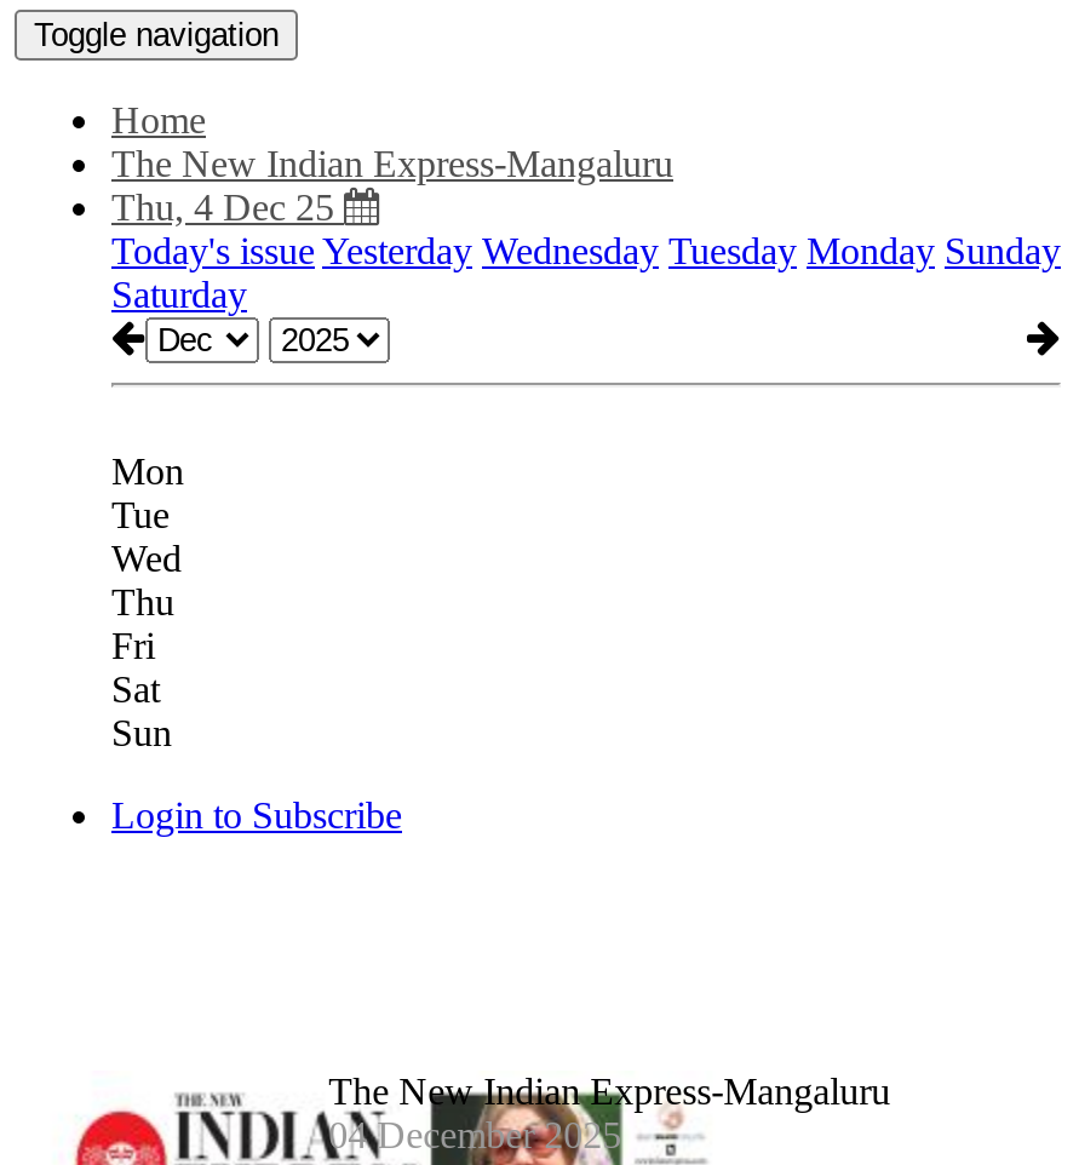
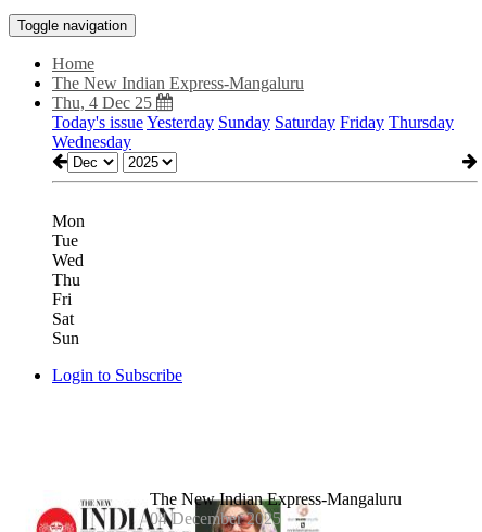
[111,230,1061,315] Today's issue Yesterday Wednesday Tuesday Monday Sunday | Saturday -> [52,113,454,151] Today's issue Yesterday Sunday Saturday Friday Thursday | Wednesday

